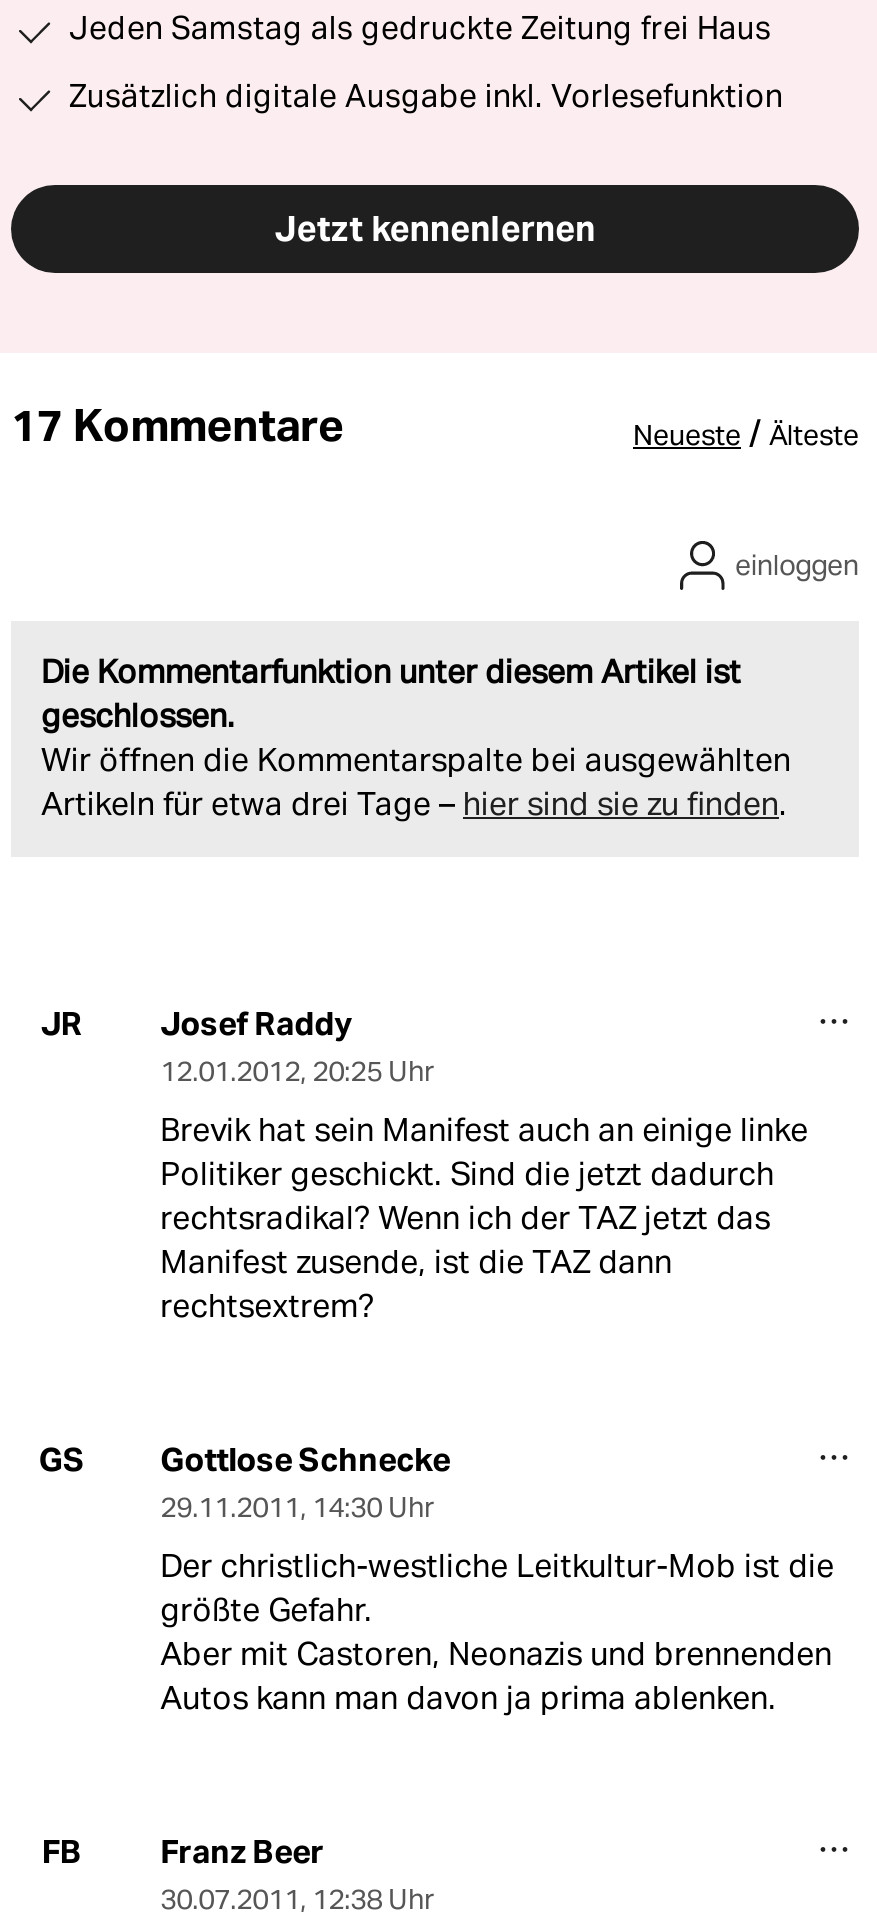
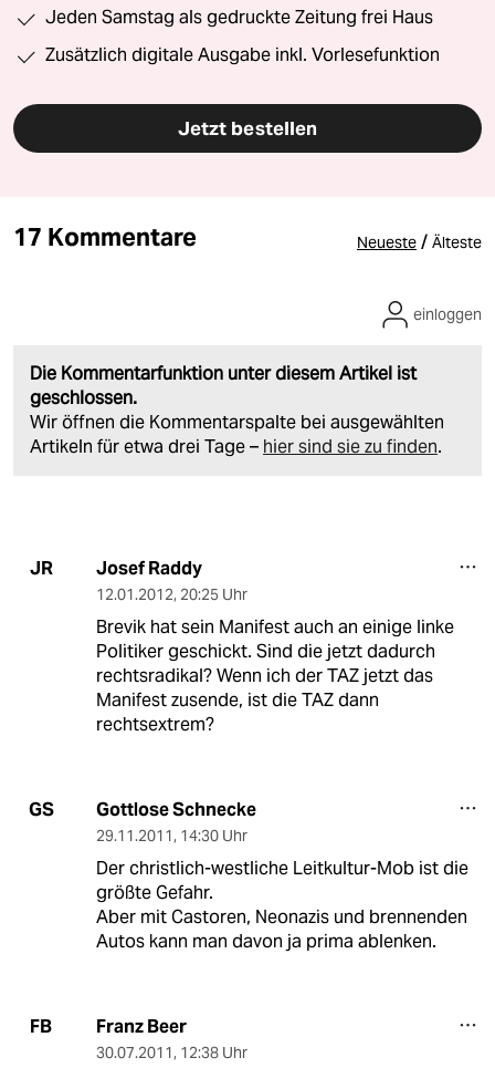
[274,206,596,250] Jetzt kennenlernen -> [178,116,317,140] Jetzt bestellen

